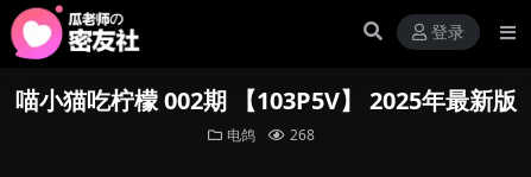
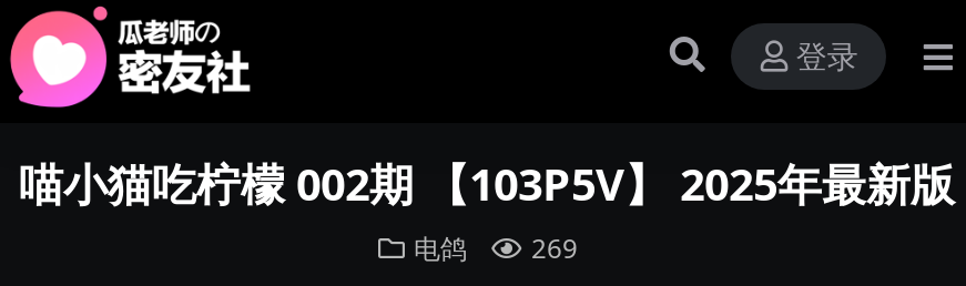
[290,125,315,145] 268 -> [531,229,578,267] 269

